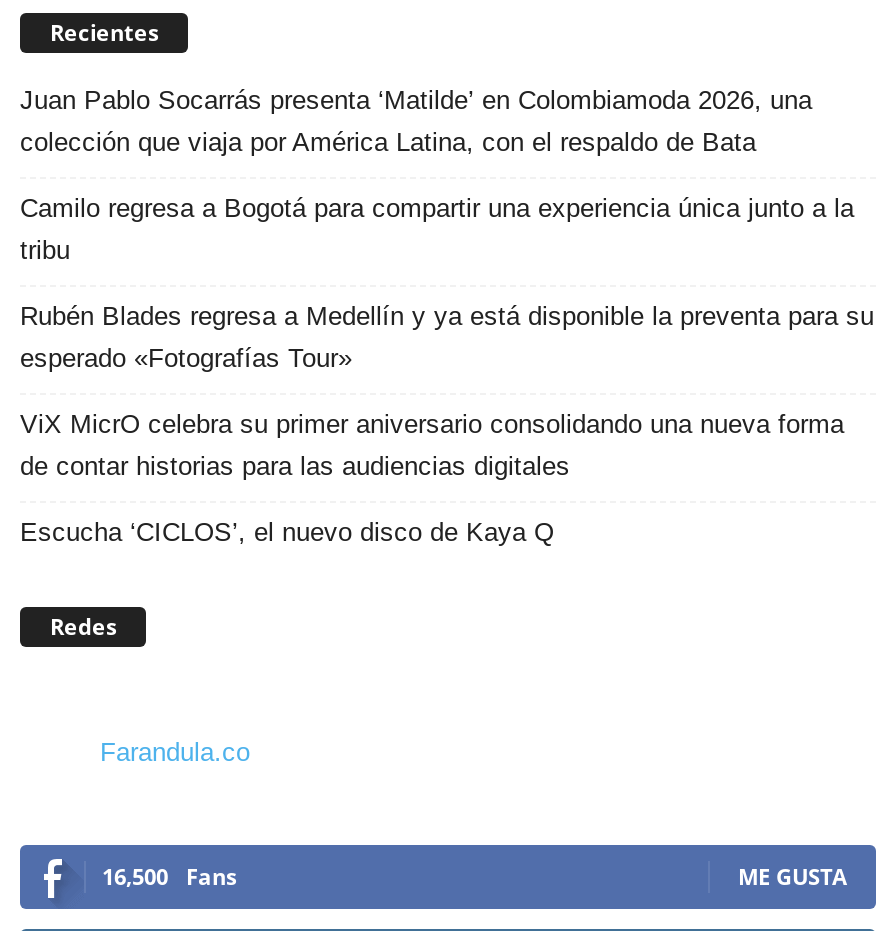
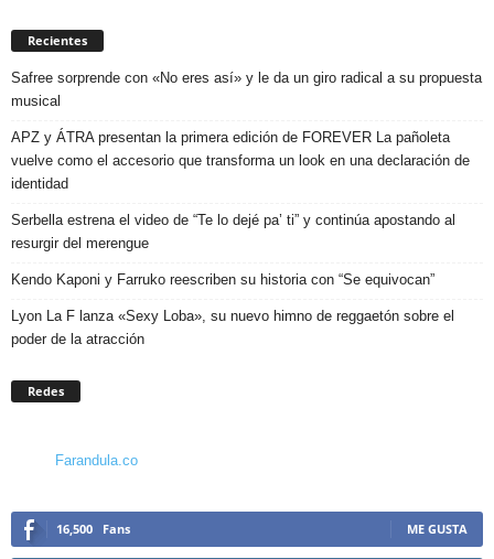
[20,86,812,158] Juan Pablo Socarrás presenta ‘Matilde’ en Colombiamoda 2026, una | colección que viaja por América Latina, con el respaldo de Bata -> [11,70,482,109] Safree sorprende con «No eres así» y le da un giro radical a su propuesta | musical
[20,194,854,266] Camilo regresa a Bogotá para compartir una experiencia única junto a la | tribu -> [11,129,470,192] APZ y ÁTRA presentan la primera edición de FOREVER La pañoleta | vuelve como el accesorio que transforma un look en una declaración de | identidad
[20,302,874,374] Rubén Blades regresa a Medellín y ya está disponible la preventa para su | esperado «Fotografías Tour» -> [11,212,455,252] Serbella estrena el video de “Te lo dejé pa’ ti” y continúa apostando al | resurgir del merengue
[20,410,844,482] ViX MicrO celebra su primer aniversario consolidando una nueva forma | de contar historias para las audiencias digitales -> [11,272,434,288] Kendo Kaponi y Farruko reescriben su historia con “Se equivocan”
[20,518,554,548] Escucha ‘CICLOS’, el nuevo disco de Kaya Q -> [11,308,454,348] Lyon La F lanza «Sexy Loba», su nuevo himno de reggaetón sobre el | poder de la atracción

